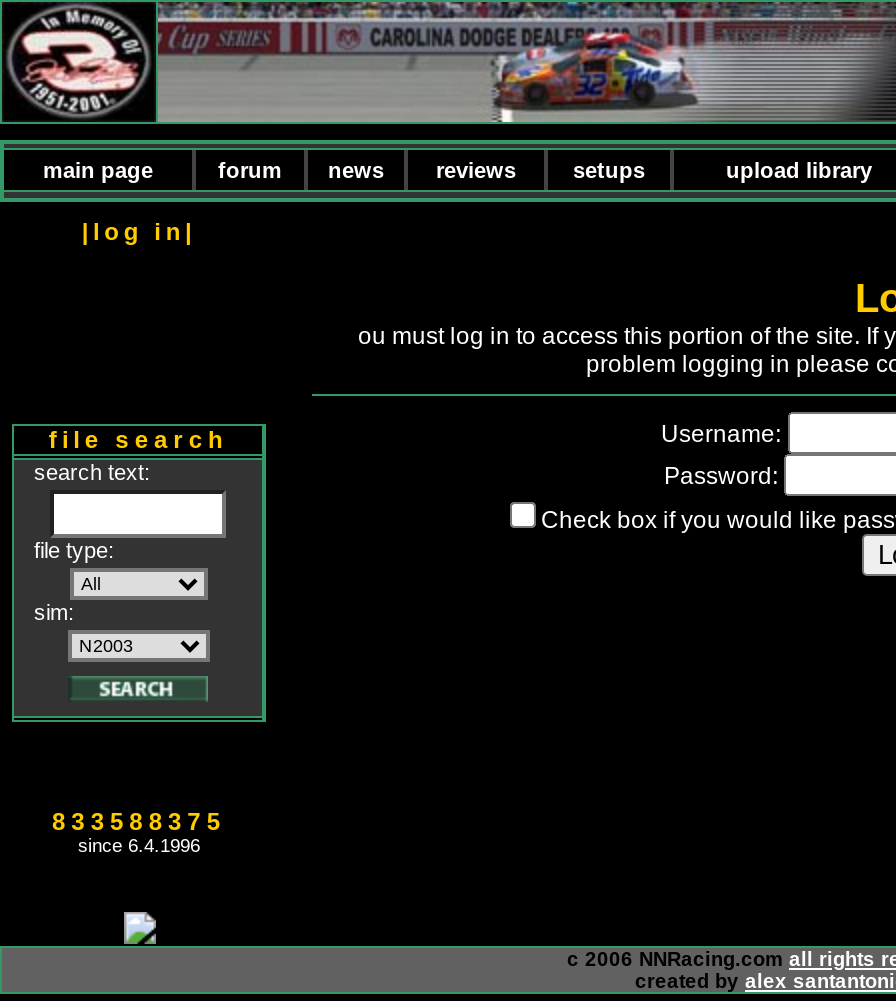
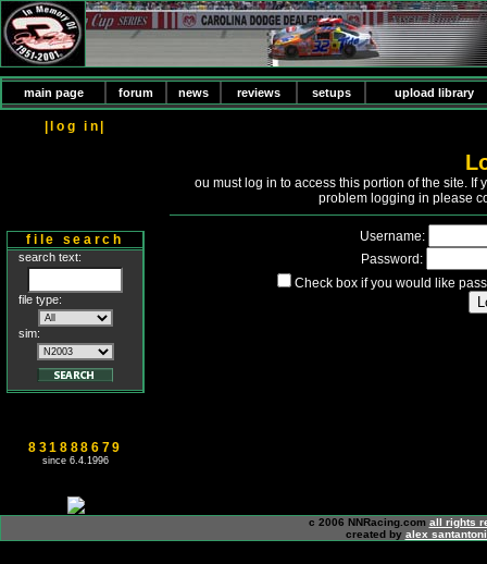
[52,808,226,836] 833588375 -> [28,440,123,455] 831888679

